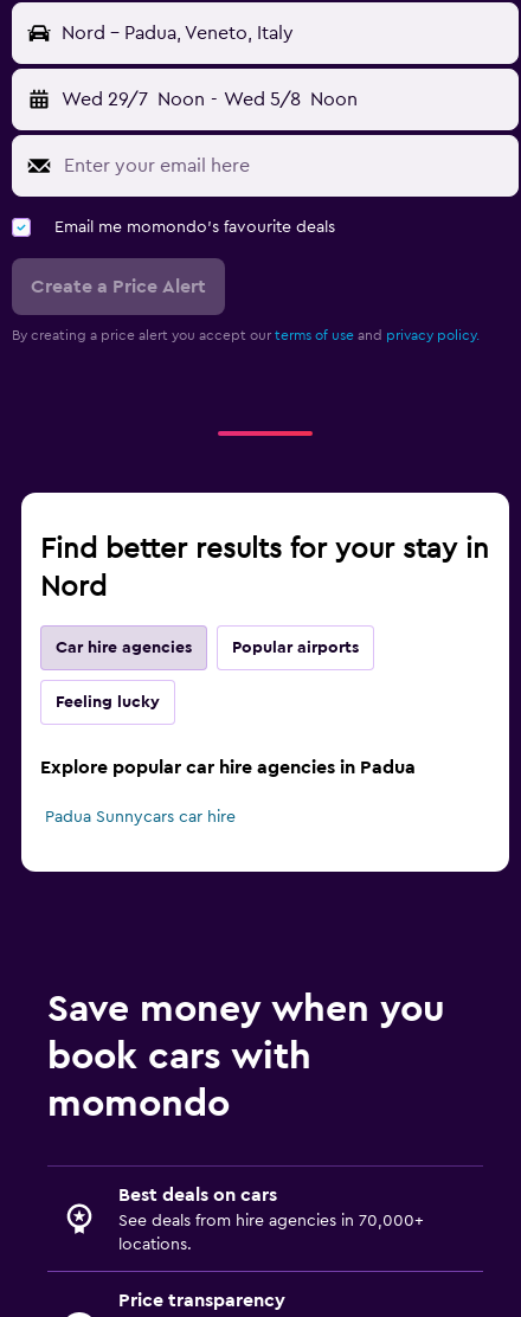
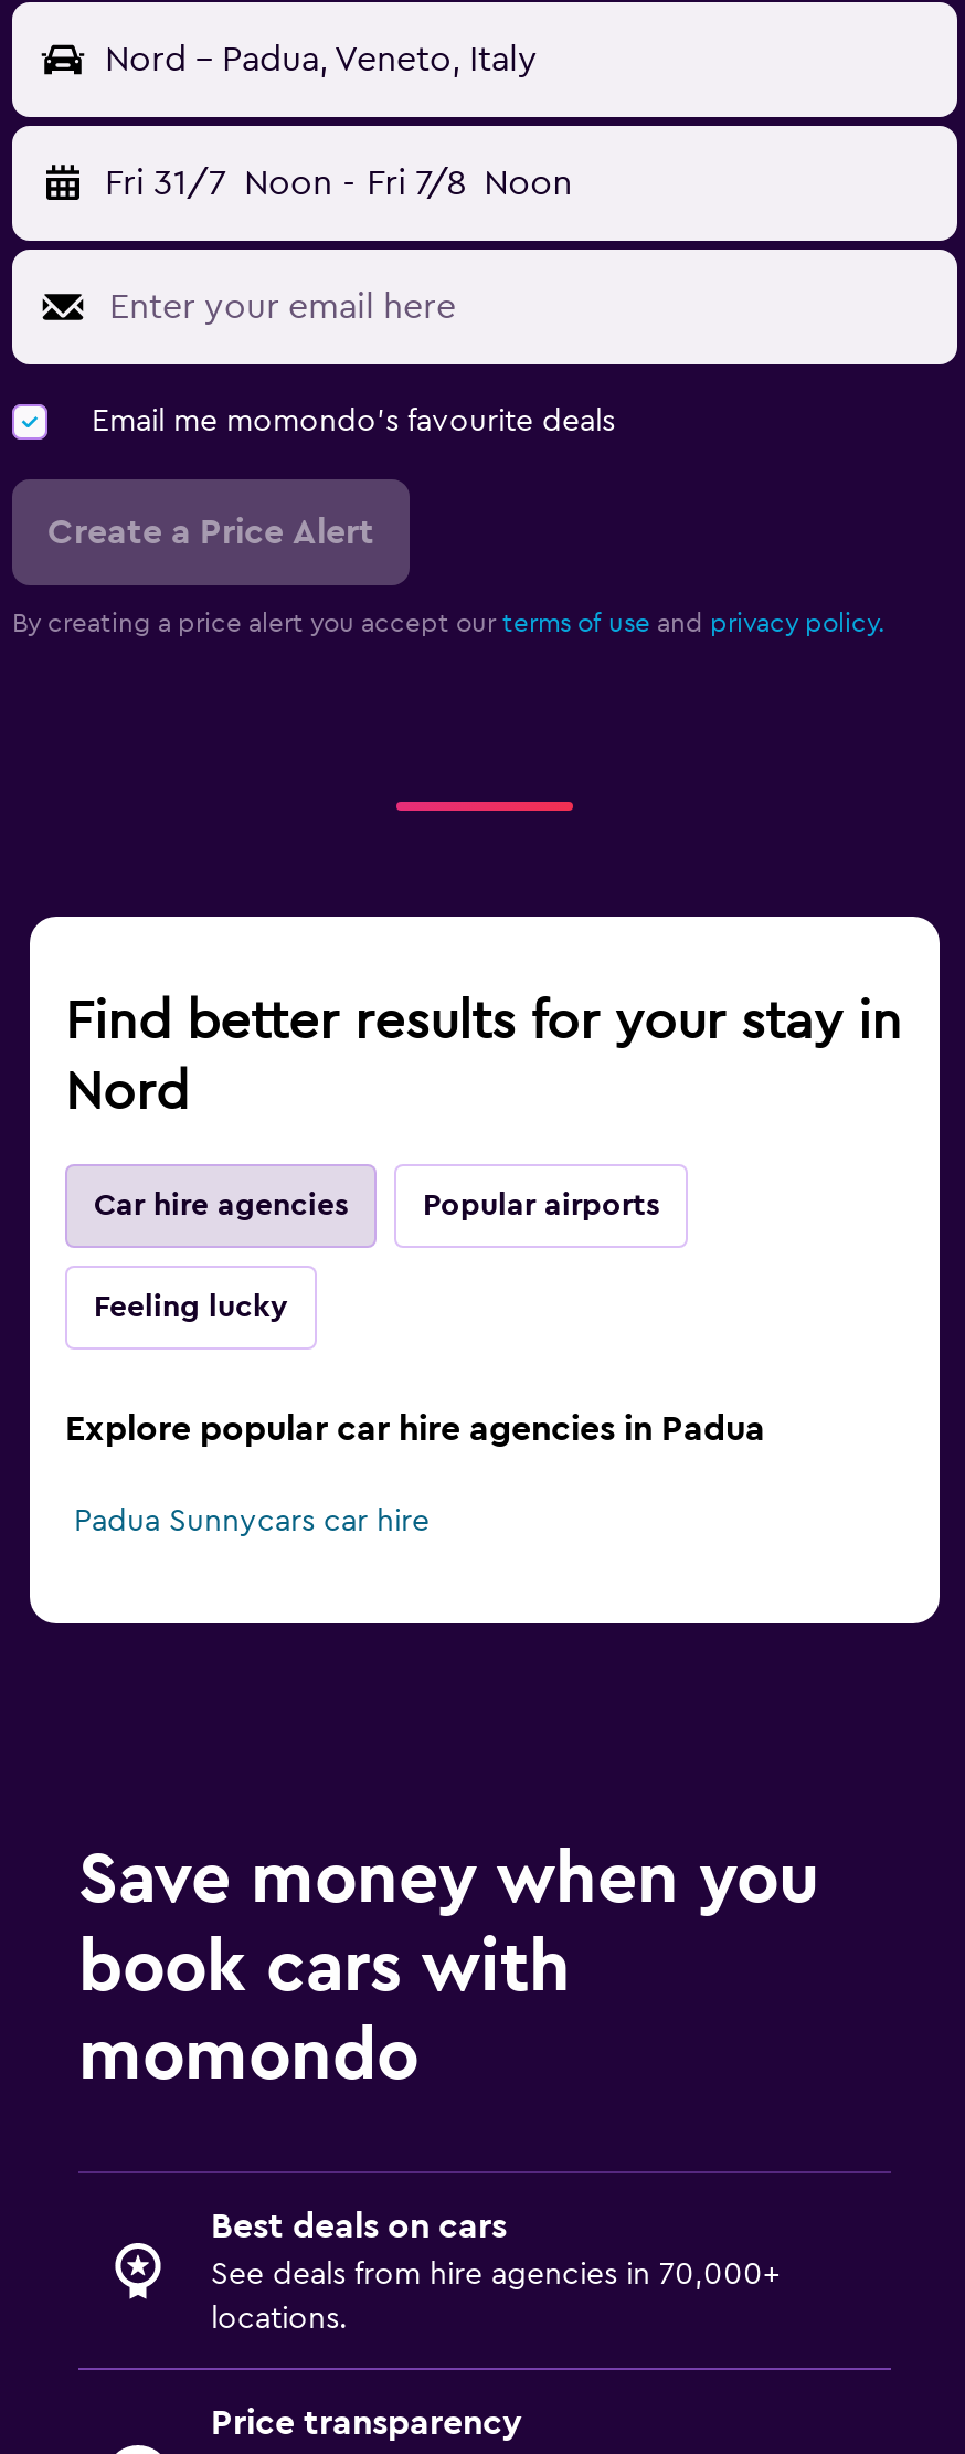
[62,90,357,109] Wed 29/7 Noon - Wed 5/8 Noon -> [105,167,572,202] Fri 31/7 Noon - Fri 7/8 Noon

